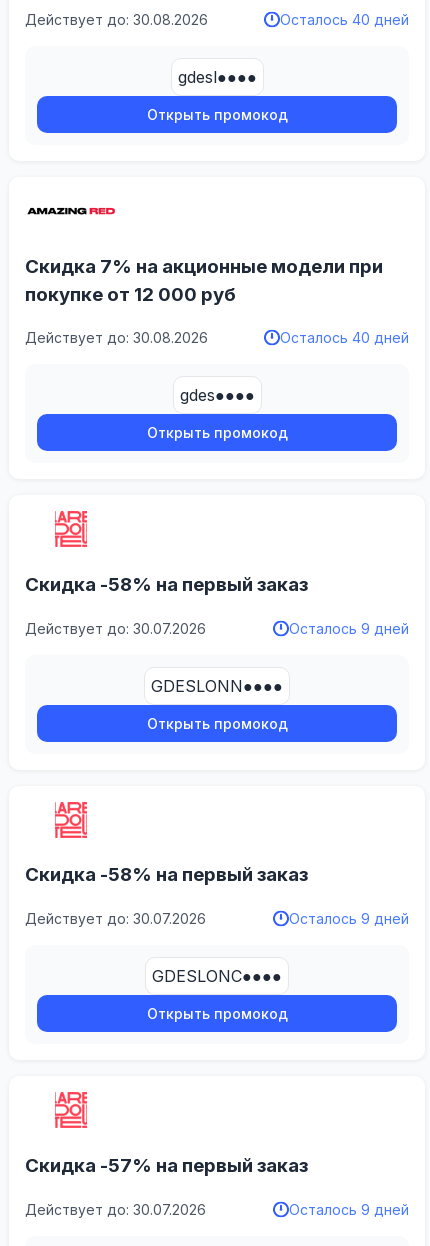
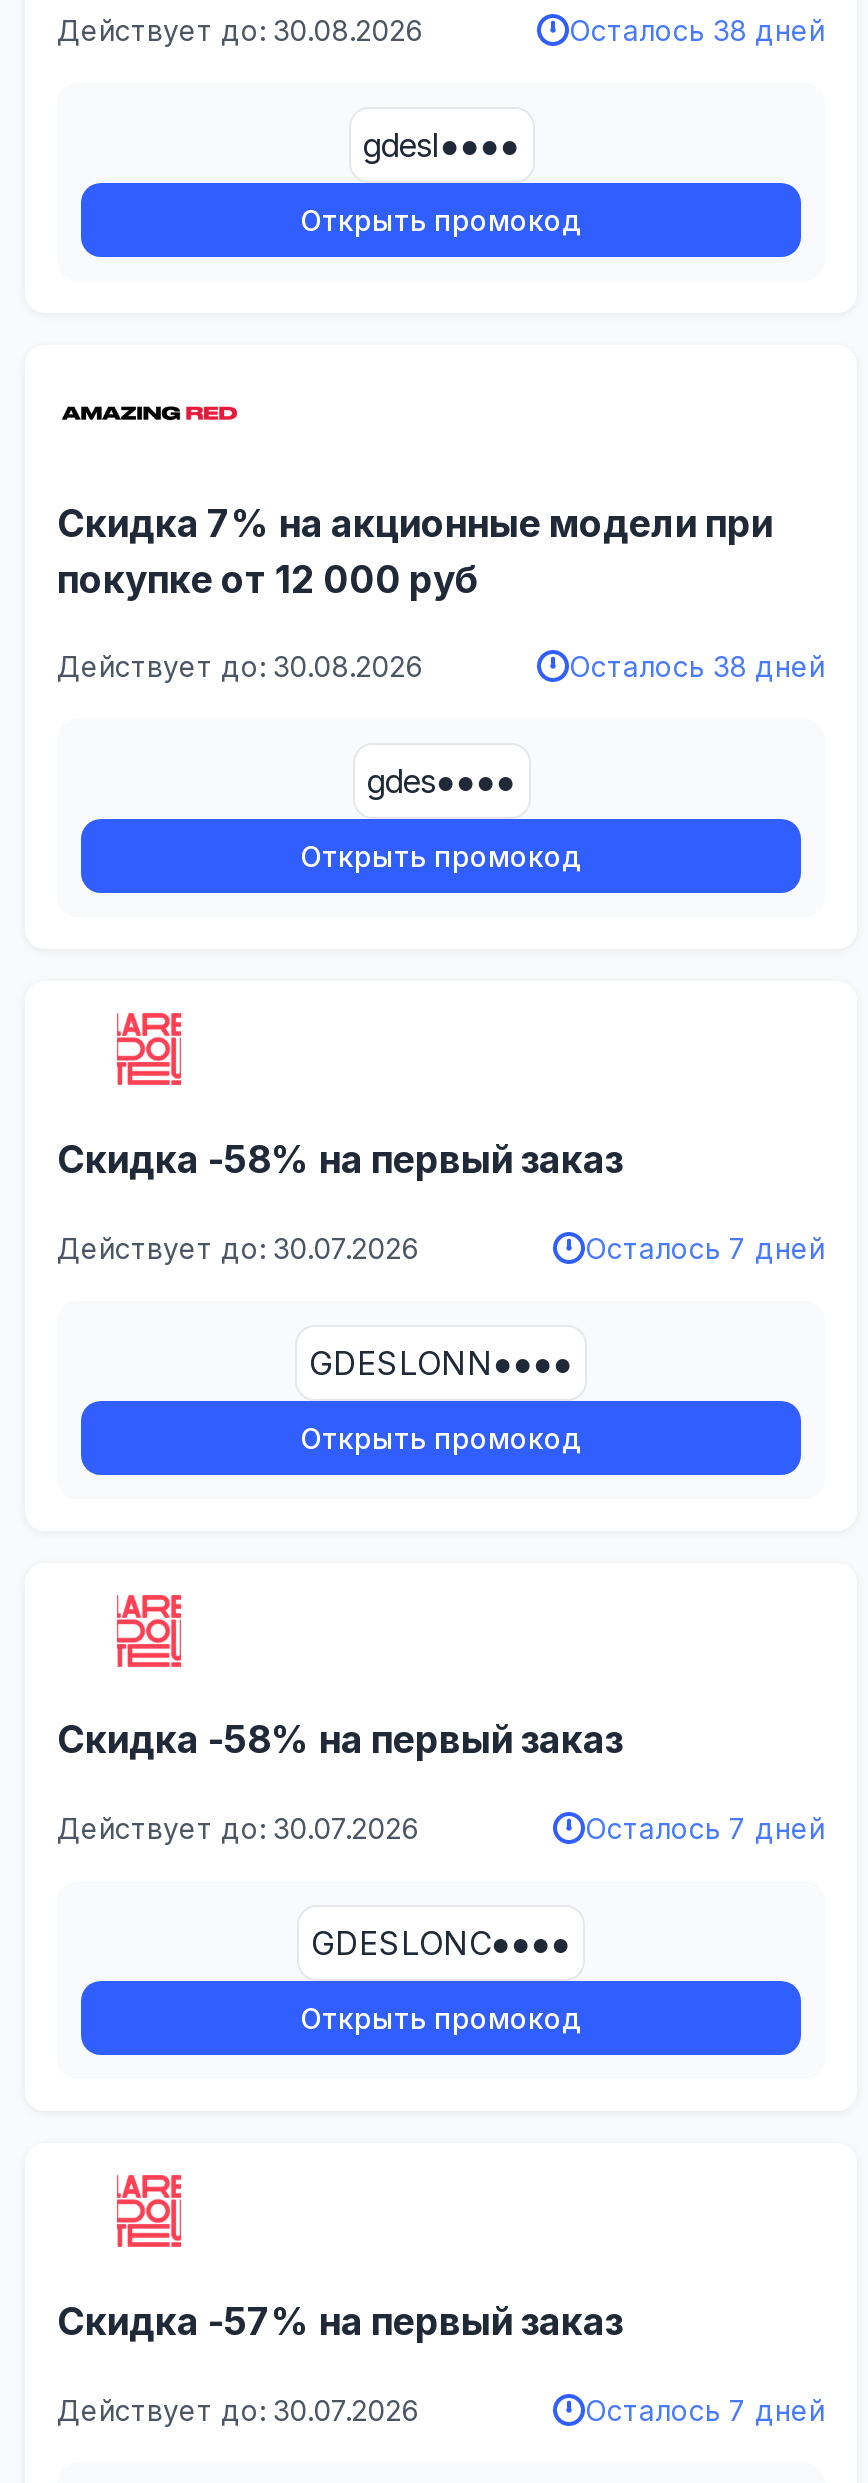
[280,11,409,28] Осталось 40 дней -> [569,13,825,47] Осталось 38 дней
[280,329,409,346] Осталось 40 дней -> [569,649,825,683] Осталось 38 дней
[289,620,409,637] Осталось 9 дней -> [585,1230,825,1264] Осталось 7 дней
[289,910,409,927] Осталось 9 дней -> [585,1811,825,1845] Осталось 7 дней
[289,1201,409,1218] Осталось 9 дней -> [585,2392,825,2426] Осталось 7 дней

